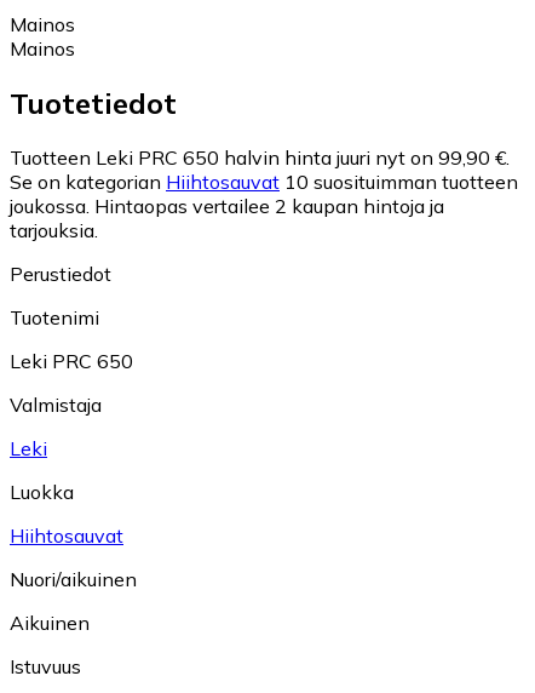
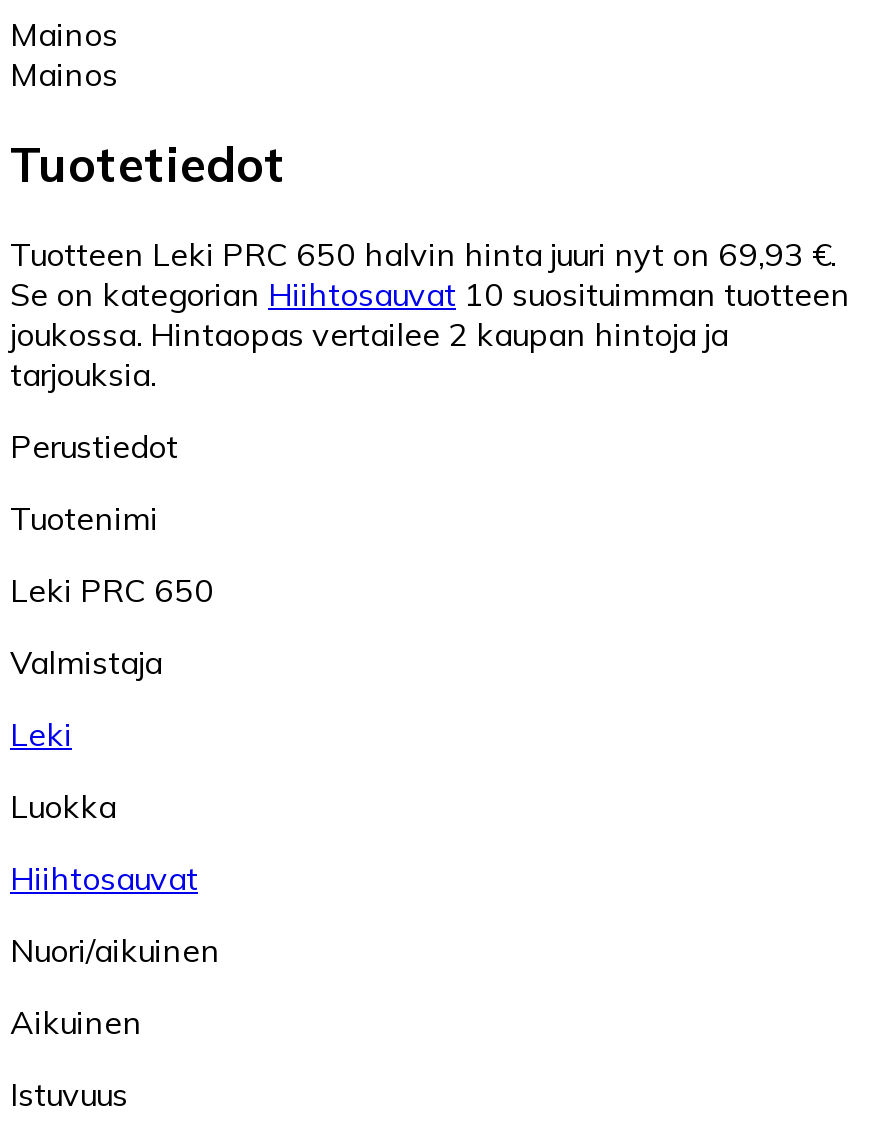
[10,145,510,169] Tuotteen Leki PRC 650 halvin hinta juuri nyt on 99,90 €. -> [10,234,836,274] Tuotteen Leki PRC 650 halvin hinta juuri nyt on 69,93 €.

